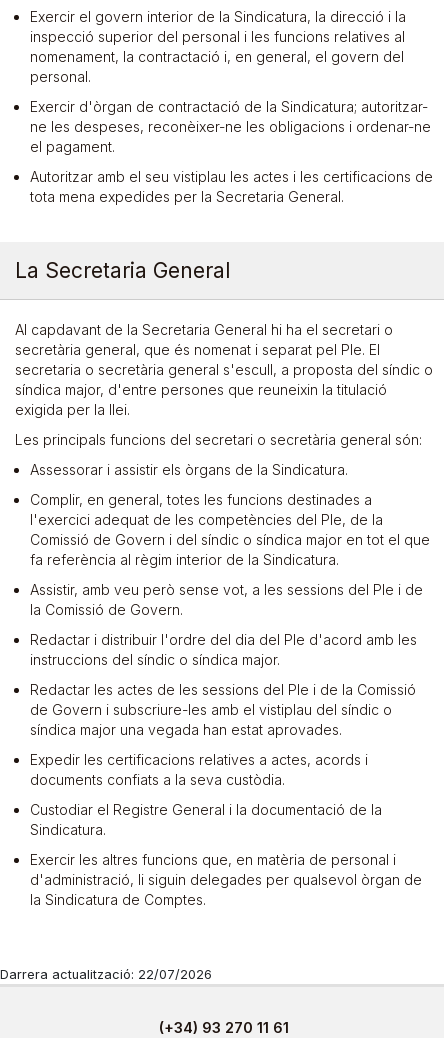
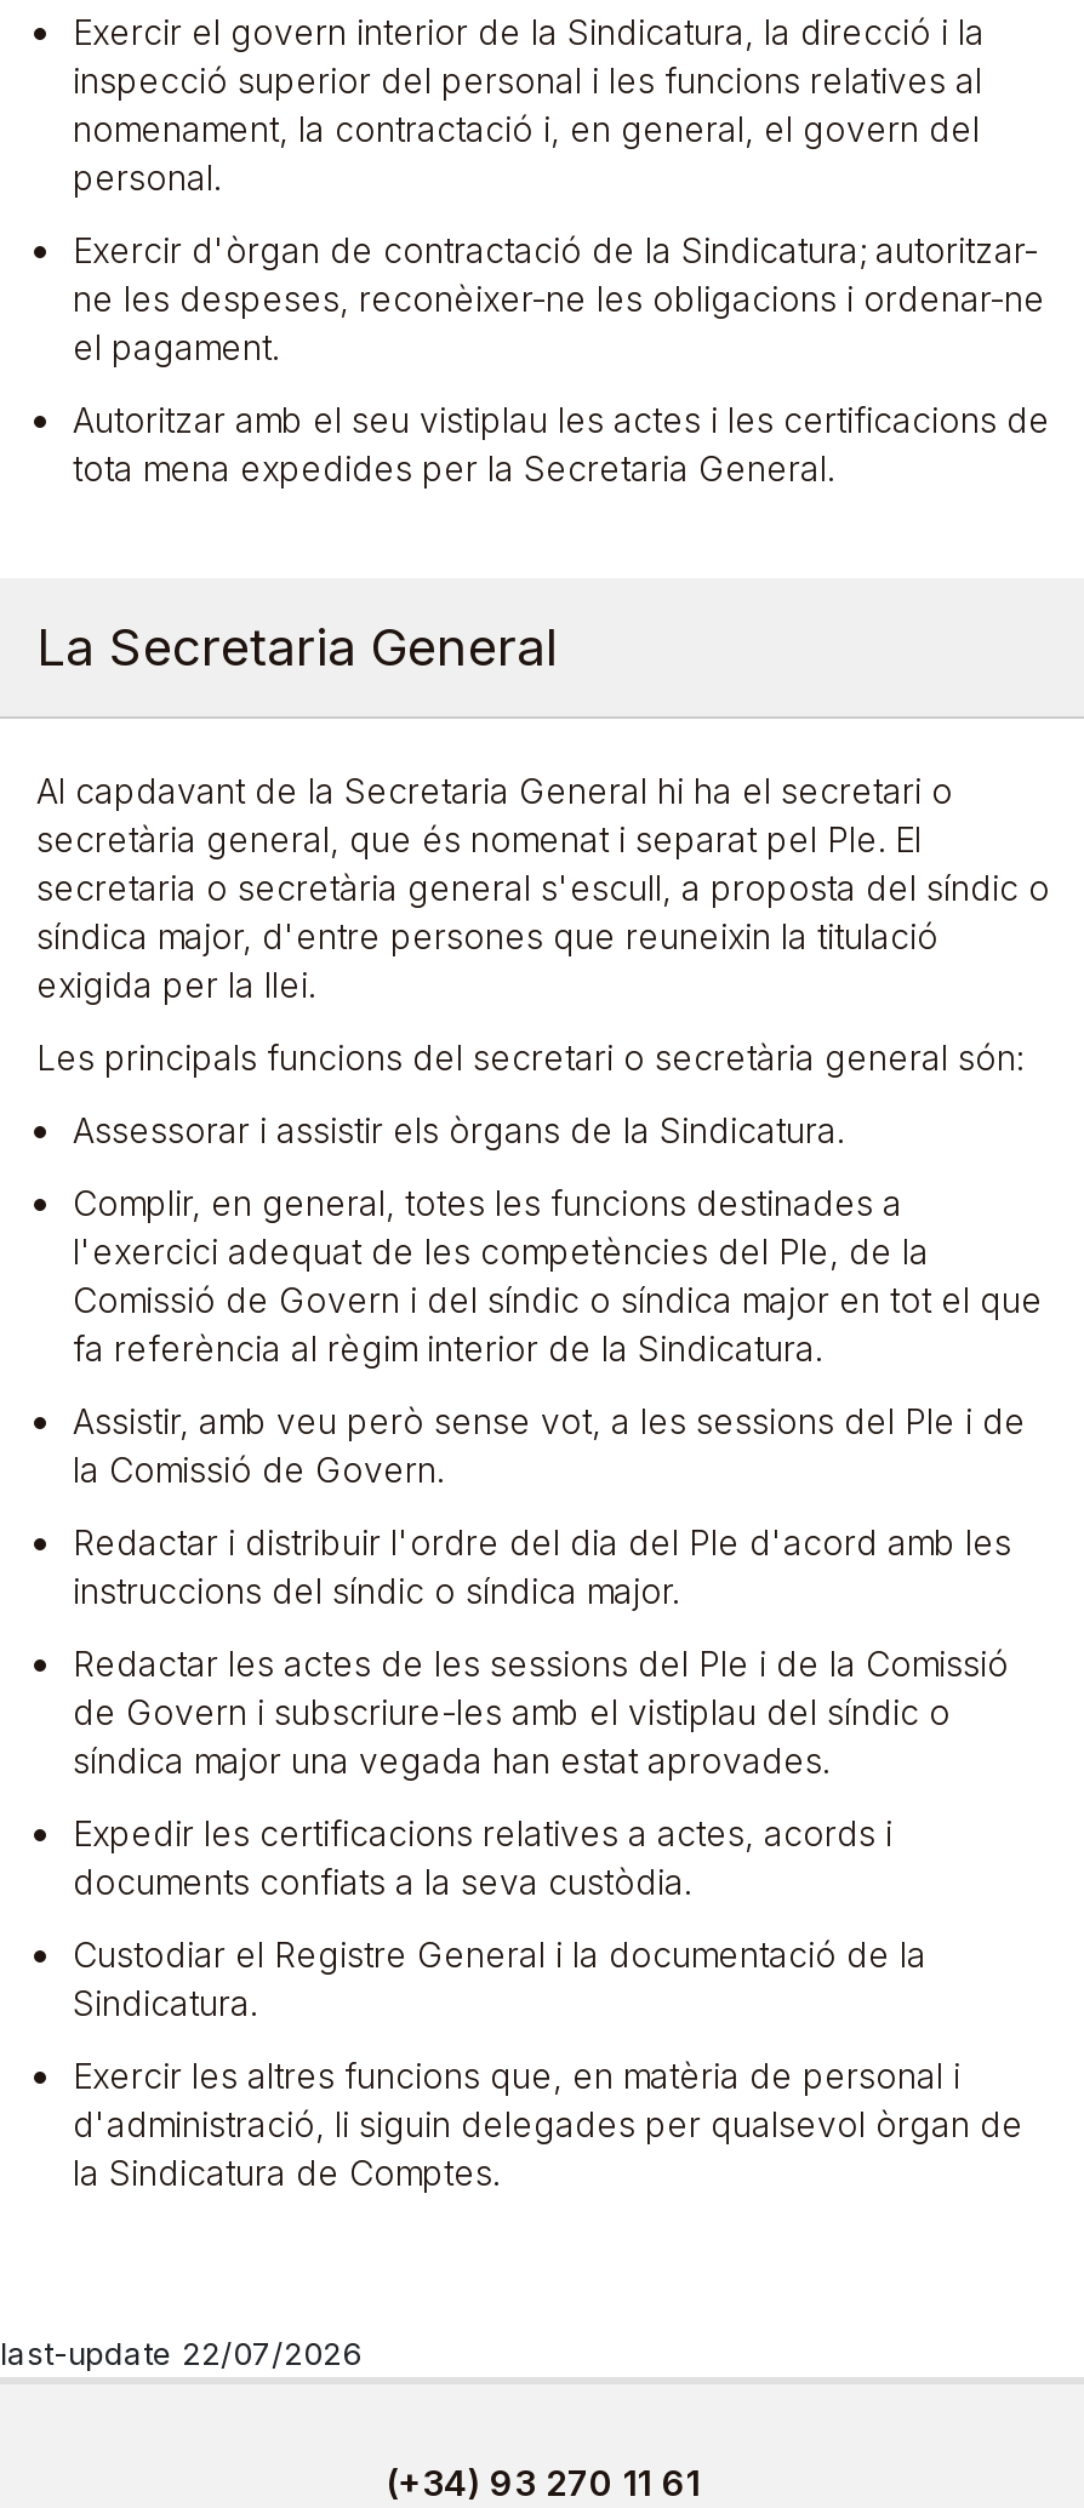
[0,967,212,982] Darrera actualització: 22/07/2026 -> [0,2336,361,2372] last-update 22/07/2026

